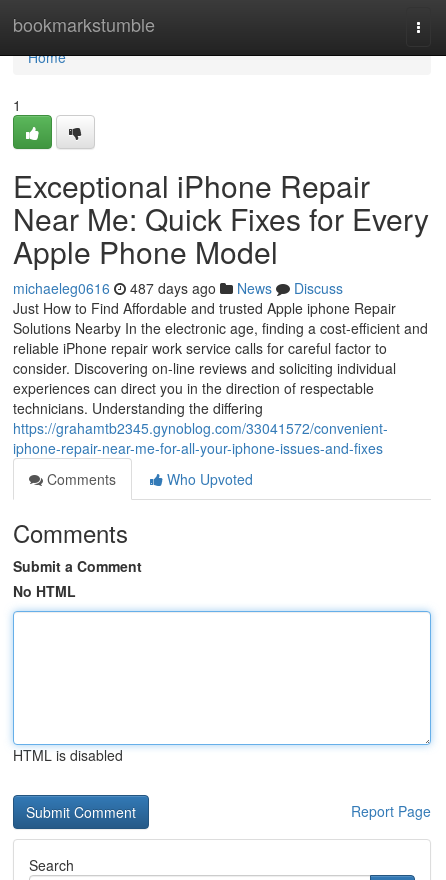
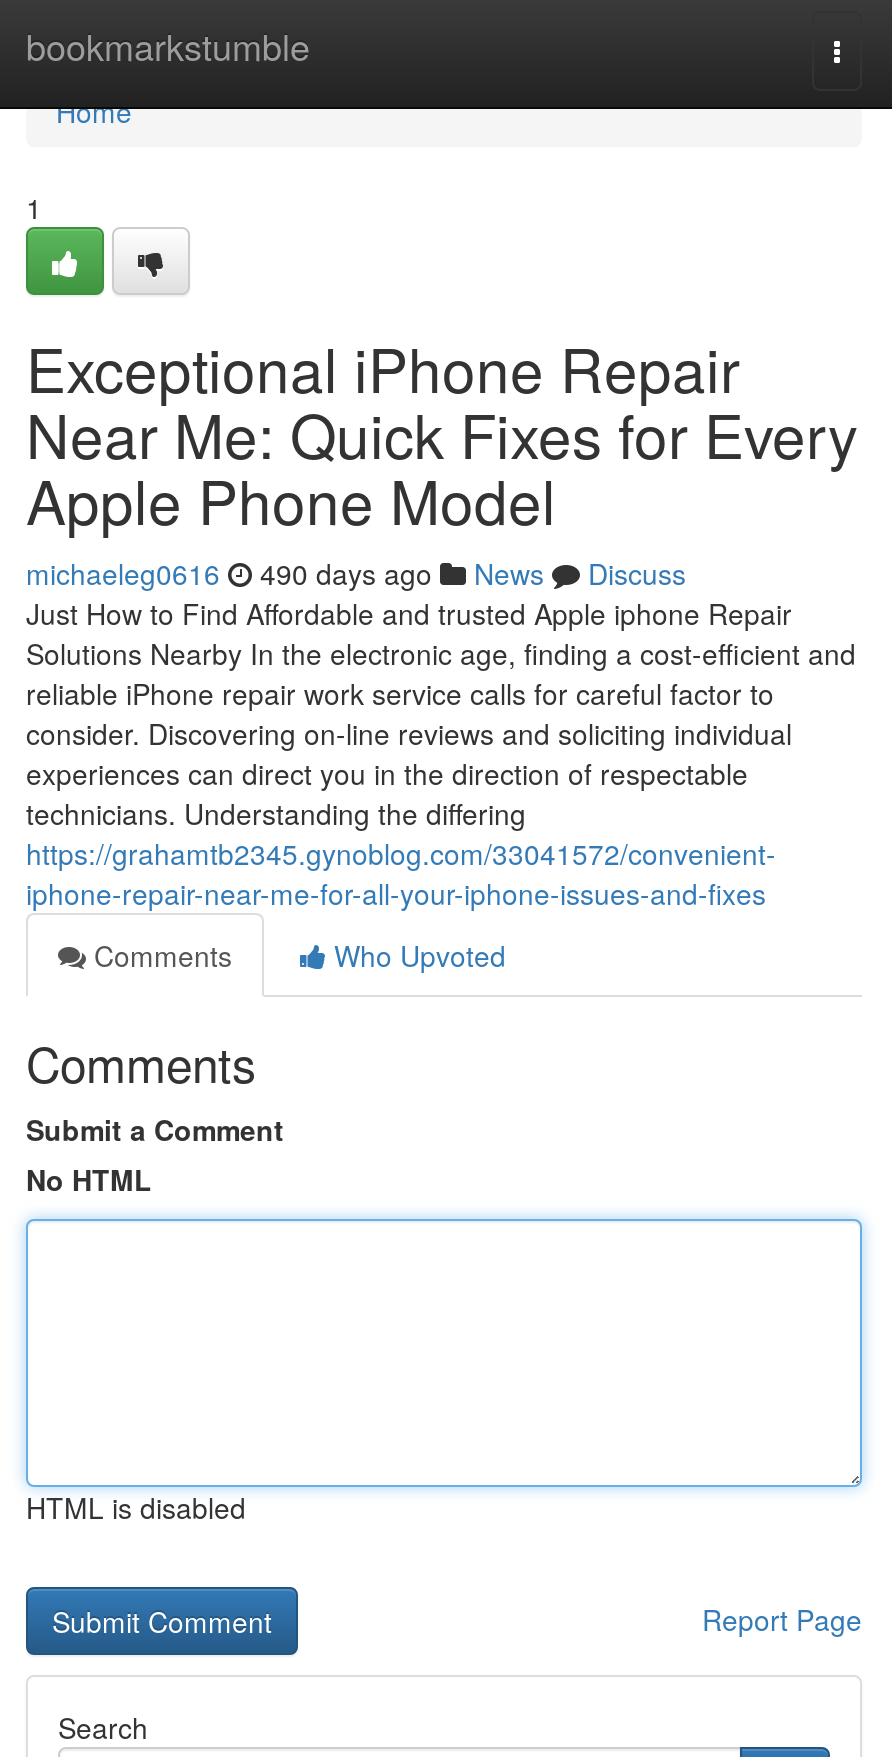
[13,278,343,298] michaeleg0616 487 days ago News Discuss -> [26,553,686,593] michaeleg0616 490 days ago News Discuss

